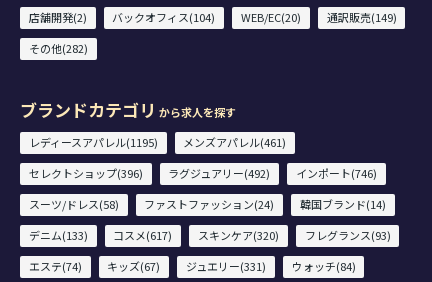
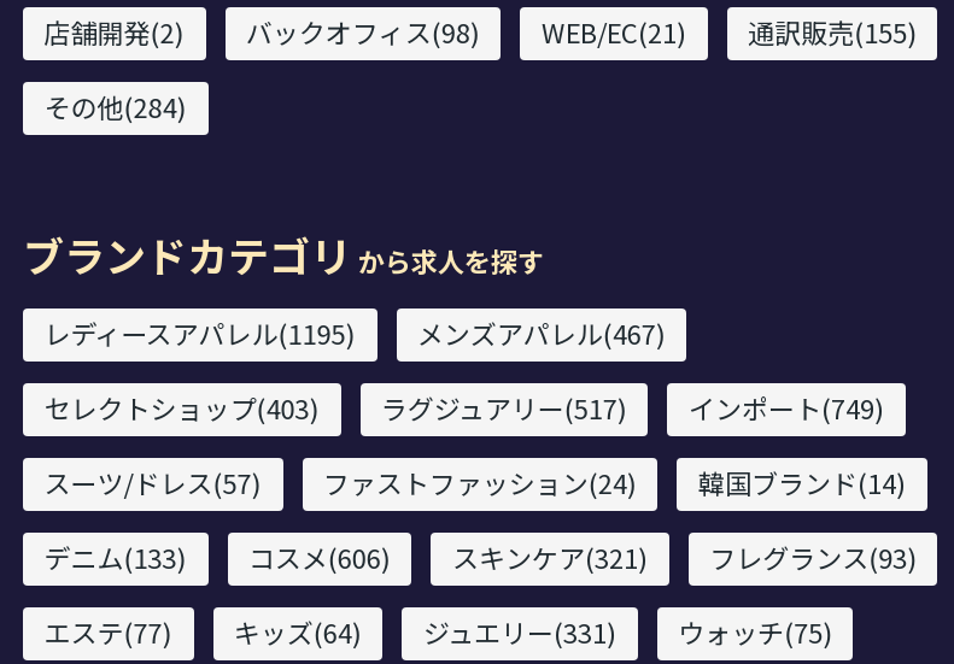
[112,9,397,25] バックオフィス(104) | WEB/EC(20) | 通訳販売(149) -> [246,11,917,50] バックオフィス(98) | WEB/EC(21) | 通訳販売(155)
[29,40,88,56] その他(282) -> [44,86,186,124] その他(284)
[183,134,286,150] メンズアパレル(461) -> [417,312,666,351] メンズアパレル(467)
[29,165,143,181] セレクトショップ(396) -> [44,387,319,426] セレクトショップ(403)
[168,165,270,181] ラグジュアリー(492) -> [381,387,627,426] ラグジュアリー(517)
[296,165,377,181] インポート(746) -> [689,387,884,426] インポート(749)
[29,196,119,212] スーツ/ドレス(58) -> [44,462,261,500] スーツ/ドレス(57)
[113,227,172,243] コスメ(617) -> [248,537,391,575] コスメ(606)
[198,227,279,243] スキンケア(320) -> [452,537,648,575] スキンケア(321)
[29,258,82,274] エステ(74) -> [44,611,172,650] エステ(77)
[107,258,160,274] キッズ(67) -> [234,611,362,650] キッズ(64)
[292,258,356,274] ウォッチ(84) -> [678,611,832,650] ウォッチ(75)

